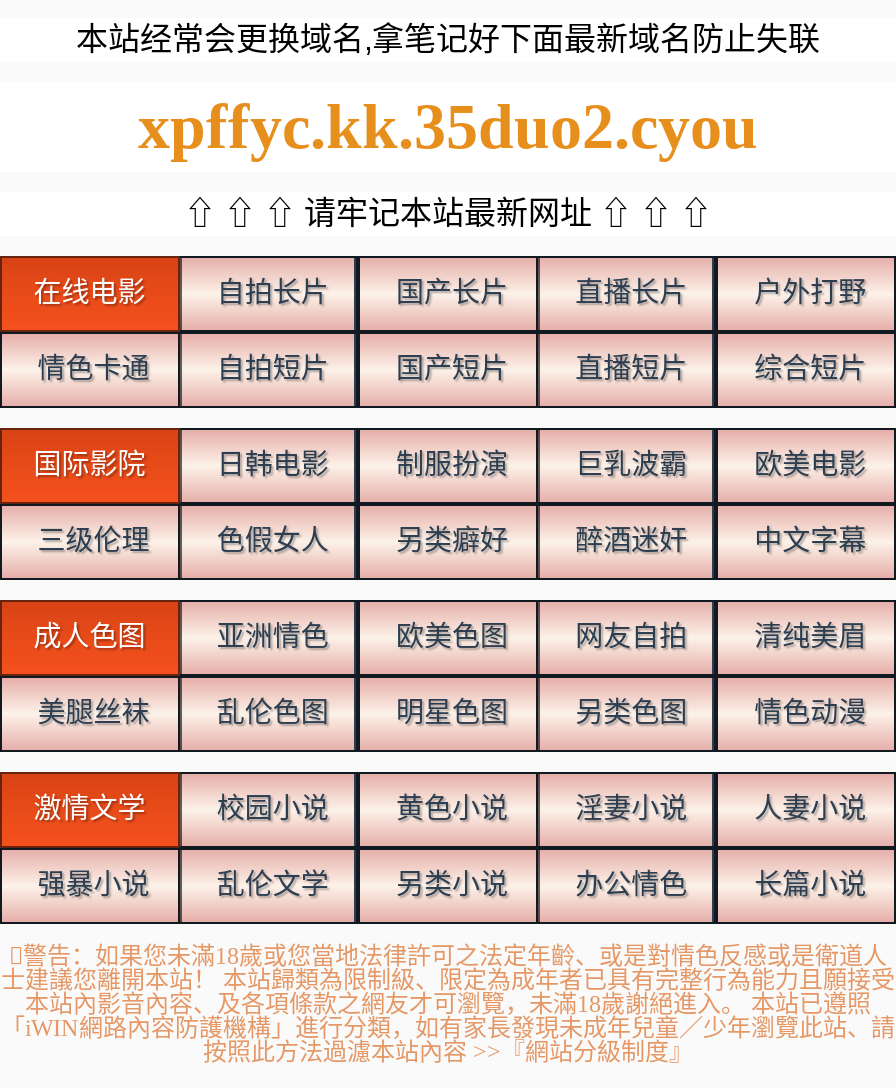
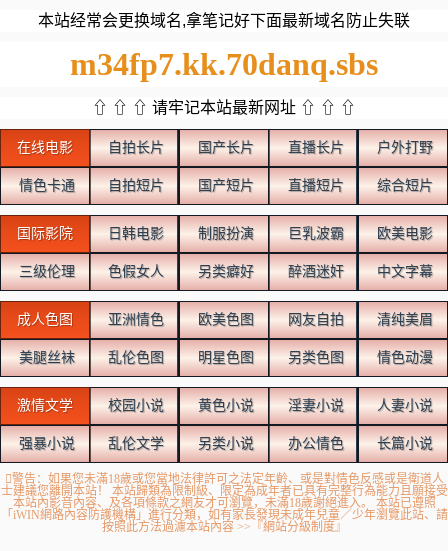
[138,90,758,162] xpffyc.kk.35duo2.cyou -> [70,46,378,82] m34fp7.kk.70danq.sbs

